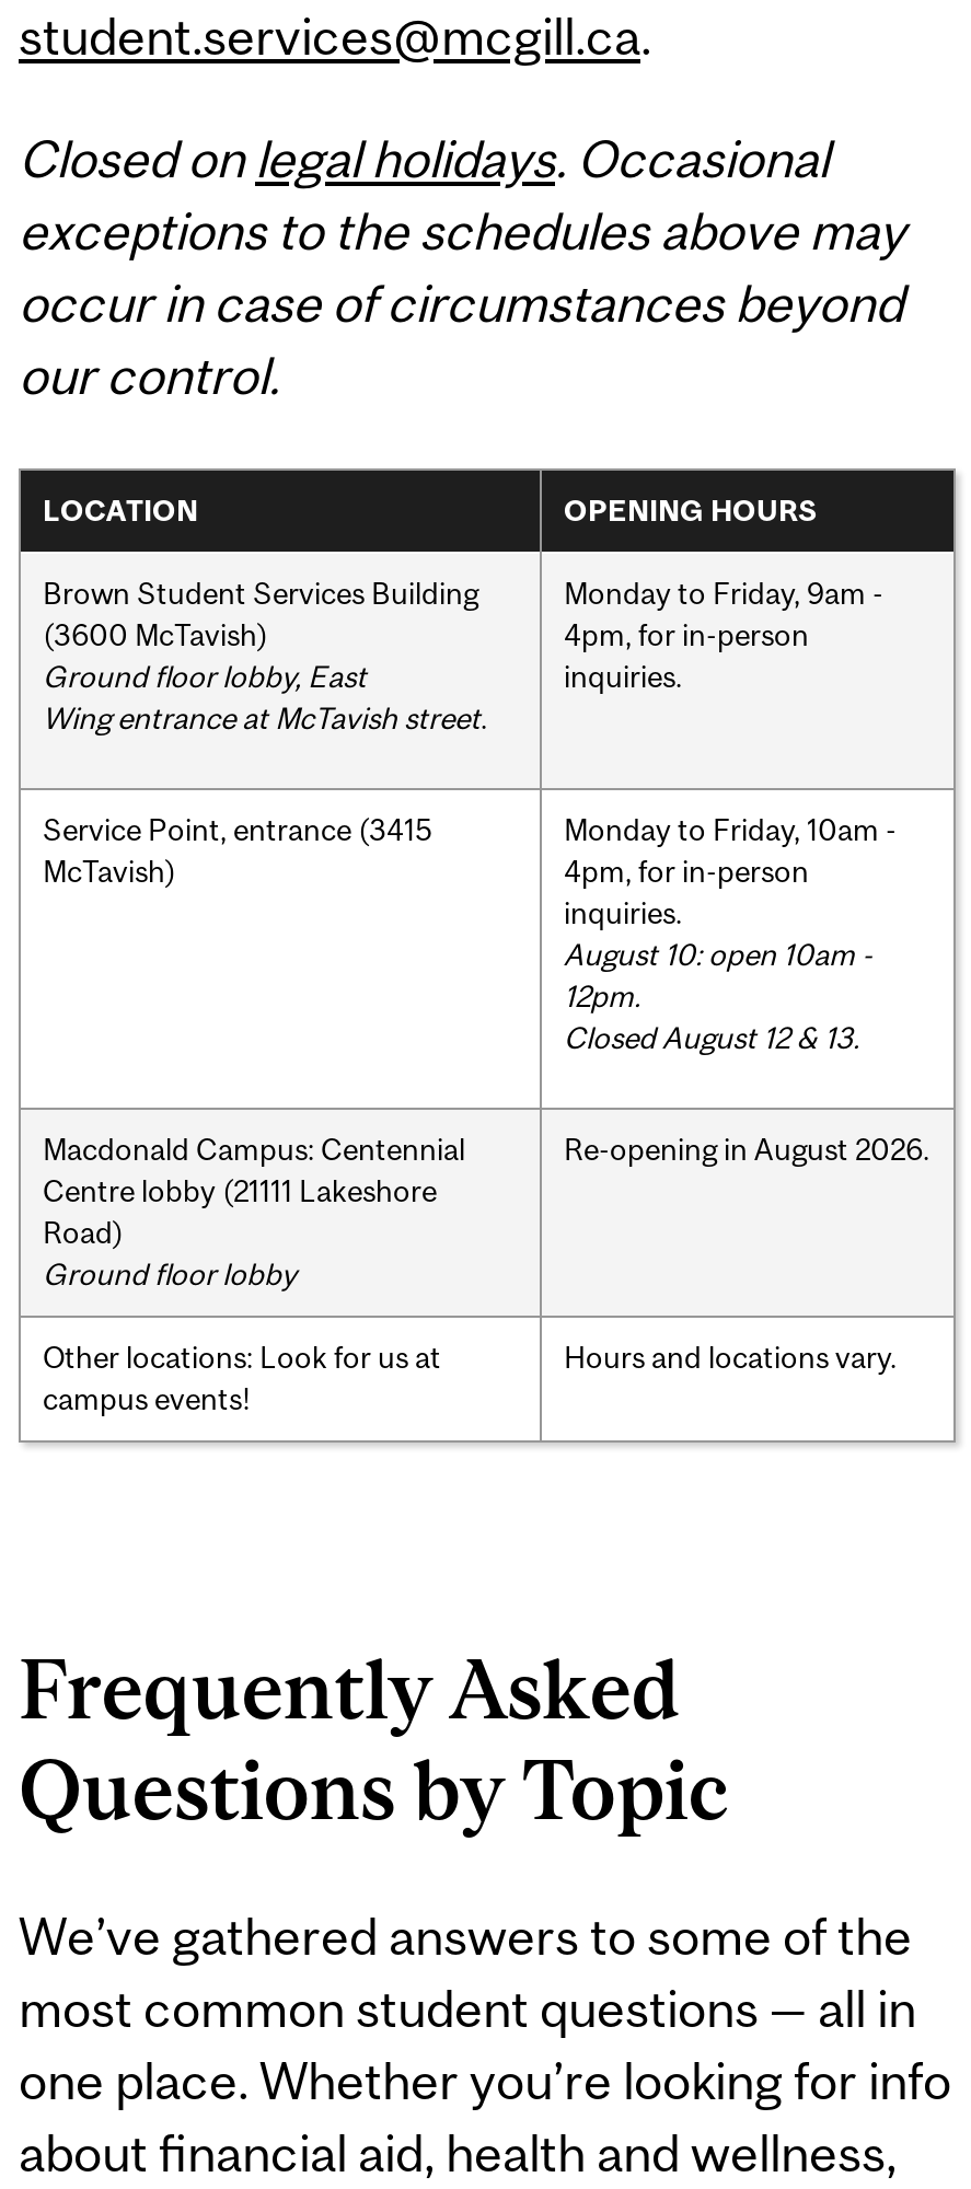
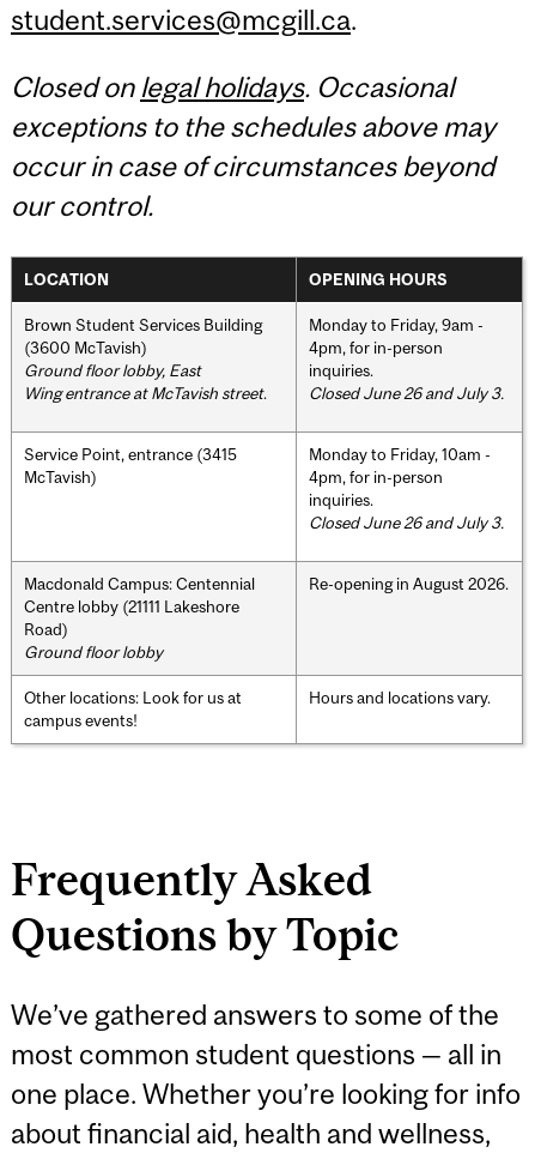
none -> [309,383,504,402] Closed June 26 and July 3.
[564,936,872,1054] August 10: open 10am - | 12pm. | Closed August 12 & 13. -> [309,512,504,532] Closed June 26 and July 3.

